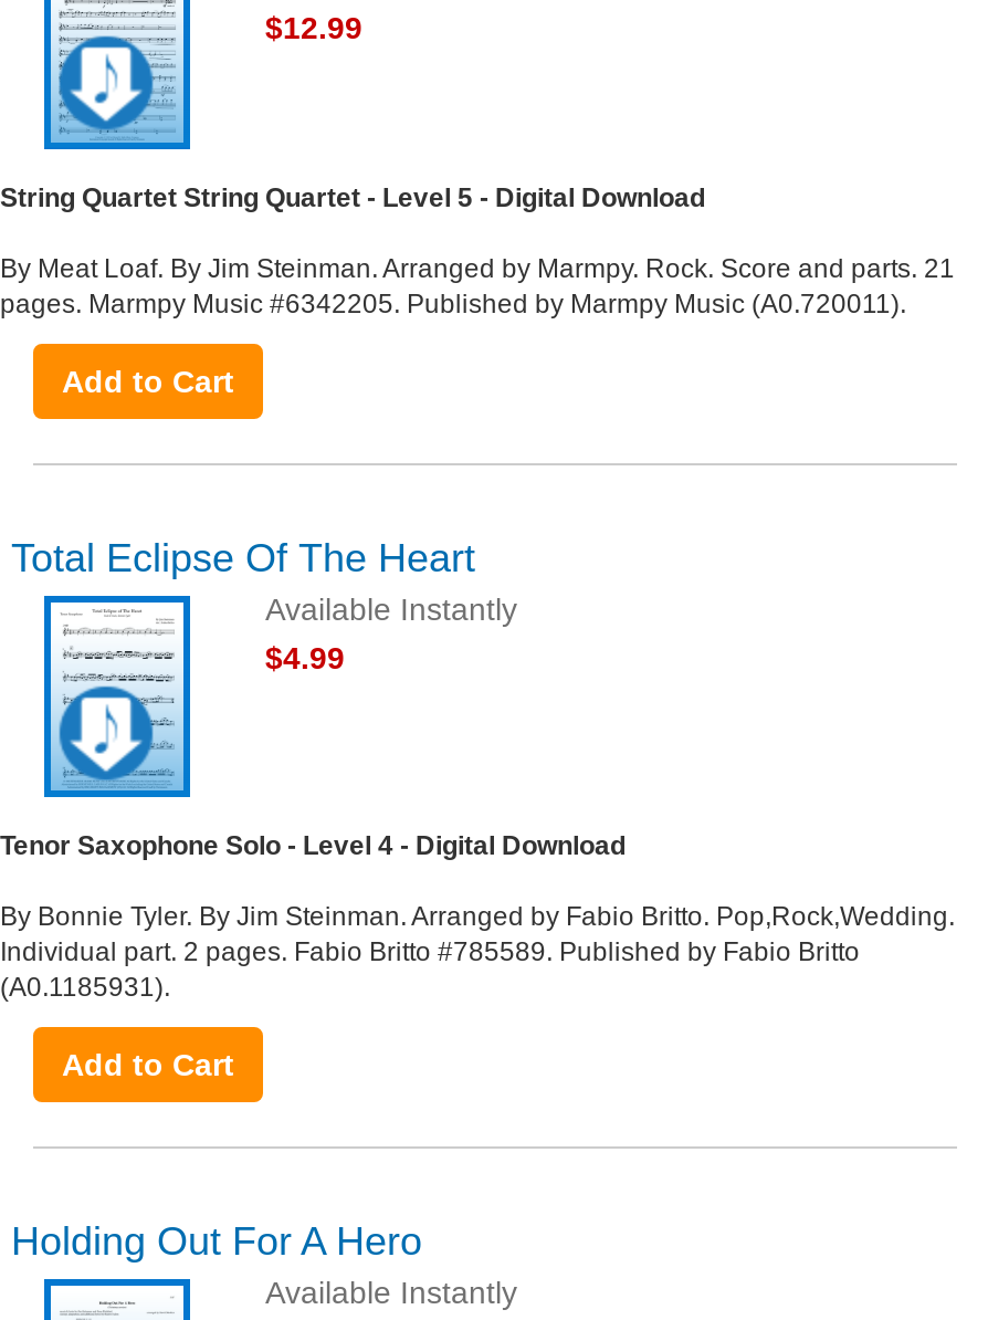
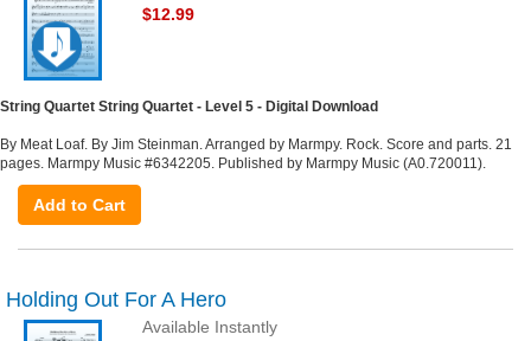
[11,536,526,814] [image] | Total Eclipse Of The Heart | Available Instantly | $4.99 -> none
[0,830,955,1082] Tenor Saxophone Solo - Level 4 - Digital Download | By Bonnie Tyler. By Jim Steinman. Arranged by Fabio Britto. Pop,Rock,Wedding. | Individual part. 2 pages. Fabio Britto #785589. Published by Fabio Britto | (A0.1185931). | Add to Cart -> none

